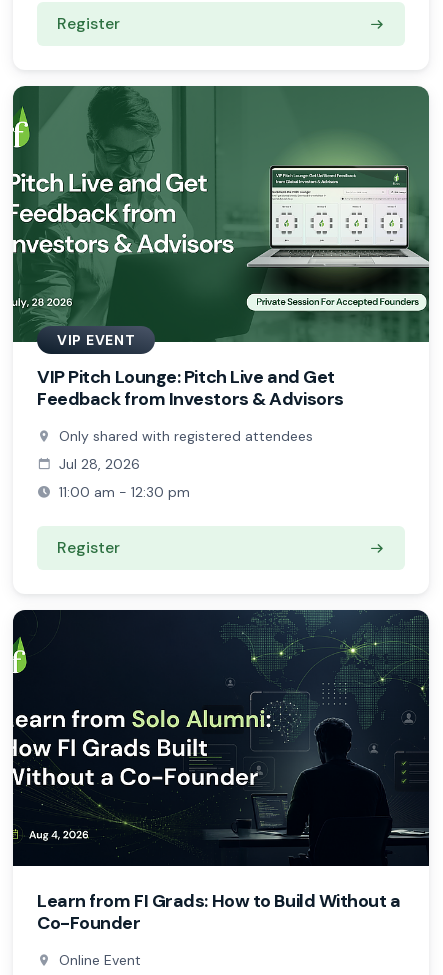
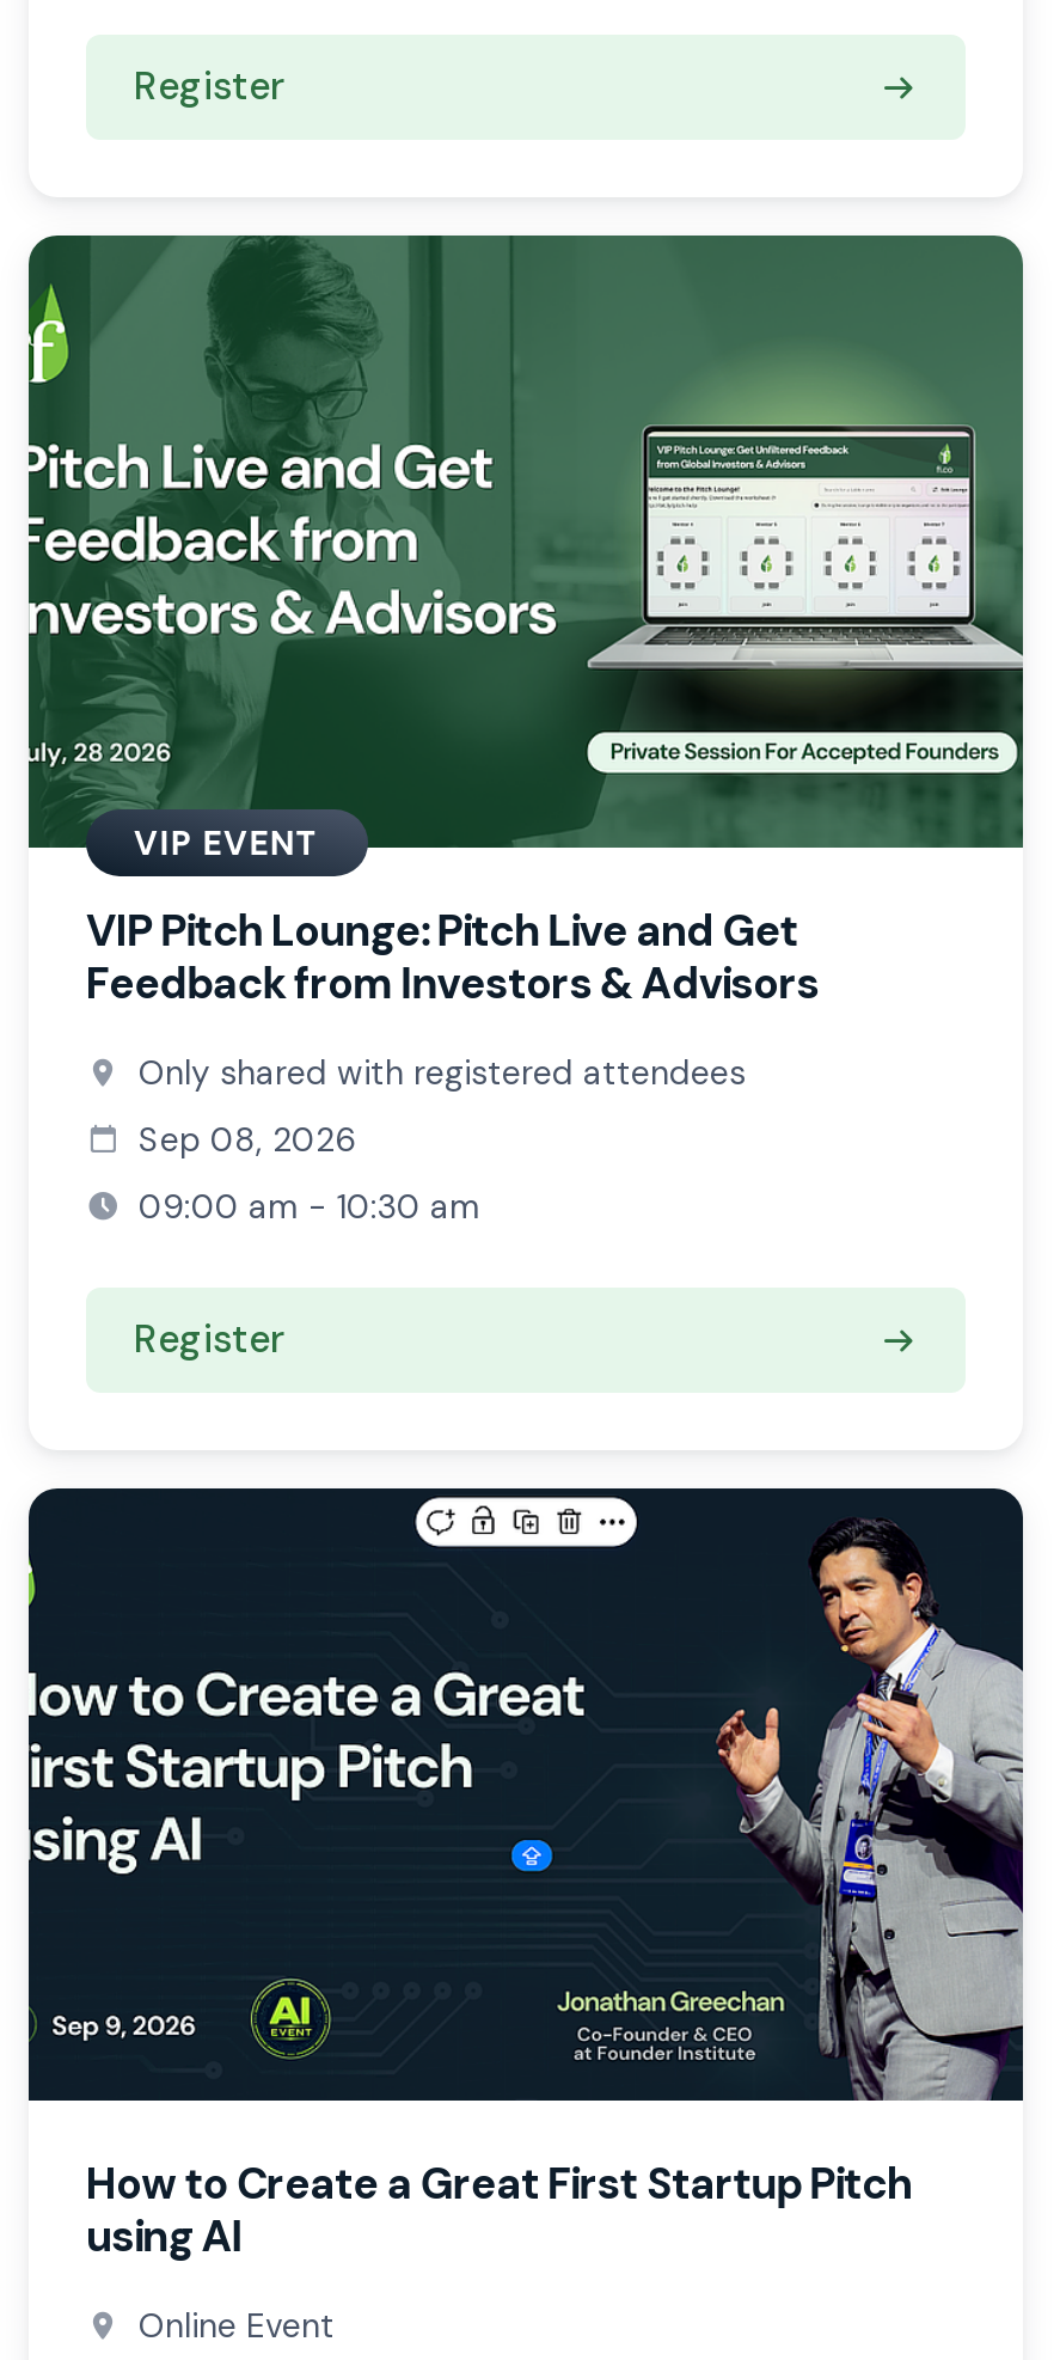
[59,454,140,472] Jul 28, 2026 -> [139,1117,356,1160] Sep 08, 2026
[59,482,190,500] 11:00 am - 12:30 pm -> [139,1184,480,1227] 09:00 am - 10:30 am
[12,610,430,935] [image] | Learn from FI Grads: How to Build Without a | Co-Founder -> [26,1488,1025,2266] [image] | How to Create a Great First Startup Pitch | using AI

